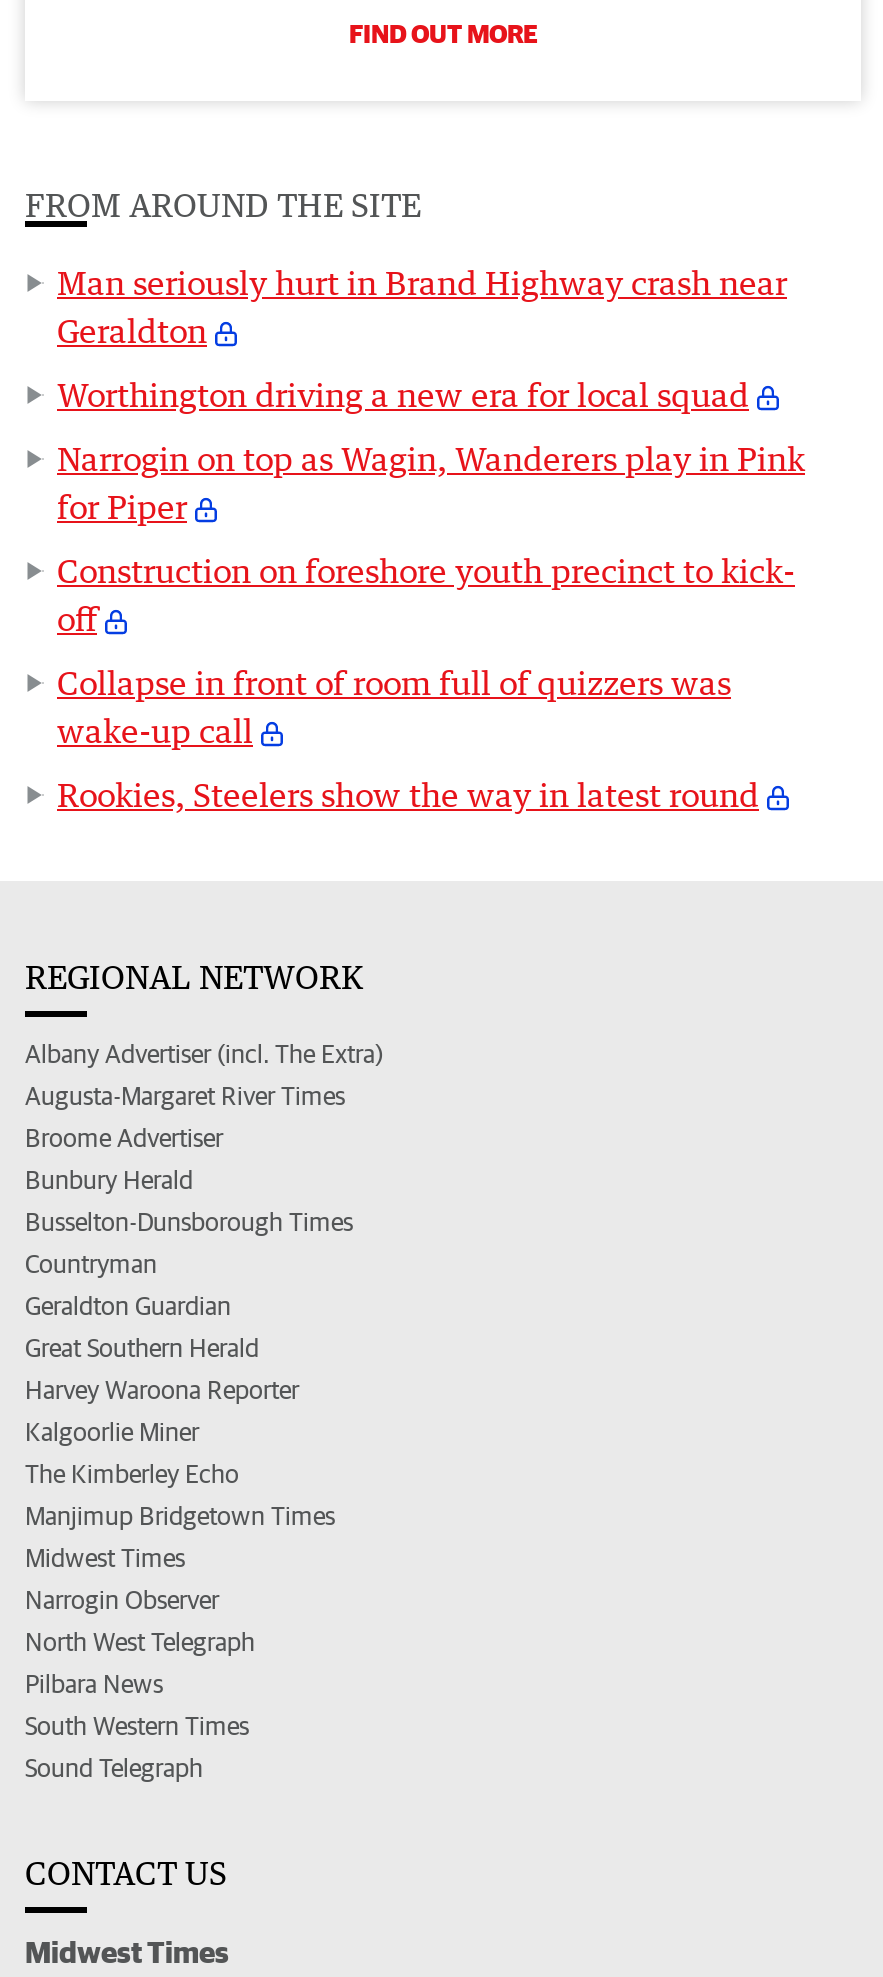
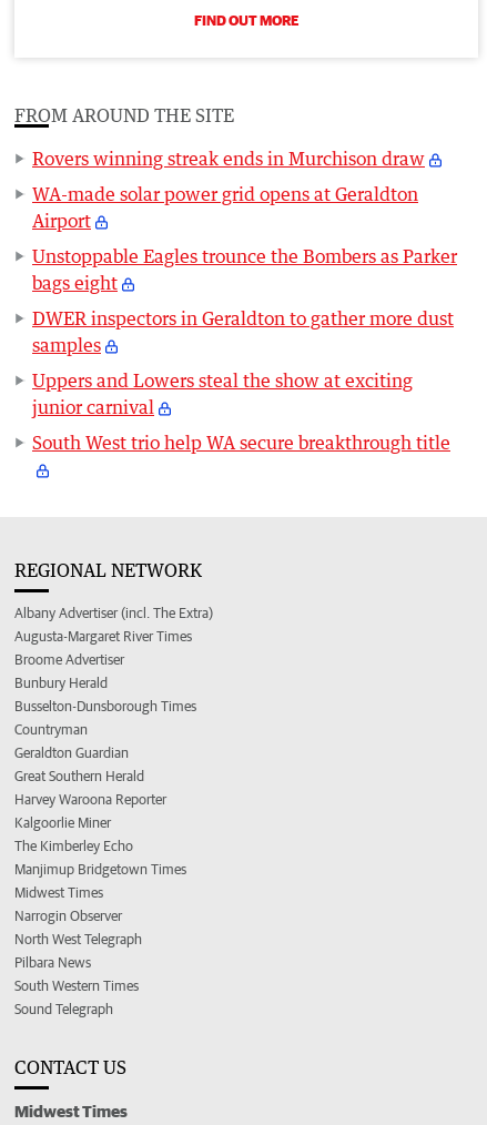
[57,262,787,350] Man seriously hurt in Brand Highway crash near | Geraldton -> [32,147,425,169] Rovers winning streak ends in Murchison draw
[57,374,749,414] Worthington driving a new era for local squad -> [32,183,418,231] WA-made solar power grid opens at Geraldton | Airport
[57,438,805,526] Narrogin on top as Wagin, Wanderers play in Pink | for Piper -> [32,245,457,293] Unstoppable Eagles trounce the Bombers as Parker | bags eight
[57,550,795,638] Construction on foreshore youth precinct to kick- | off -> [32,307,454,356] DWER inspectors in Geraldton to gather more dust | samples
[57,662,731,750] Collapse in front of room full of quizzers was | wake-up call -> [32,369,413,418] Uppers and Lowers steal the show at exciting | junior carnival
[57,774,759,814] Rookies, Steelers show the way in latest round -> [32,431,450,453] South West trio help WA secure breakthrough title

